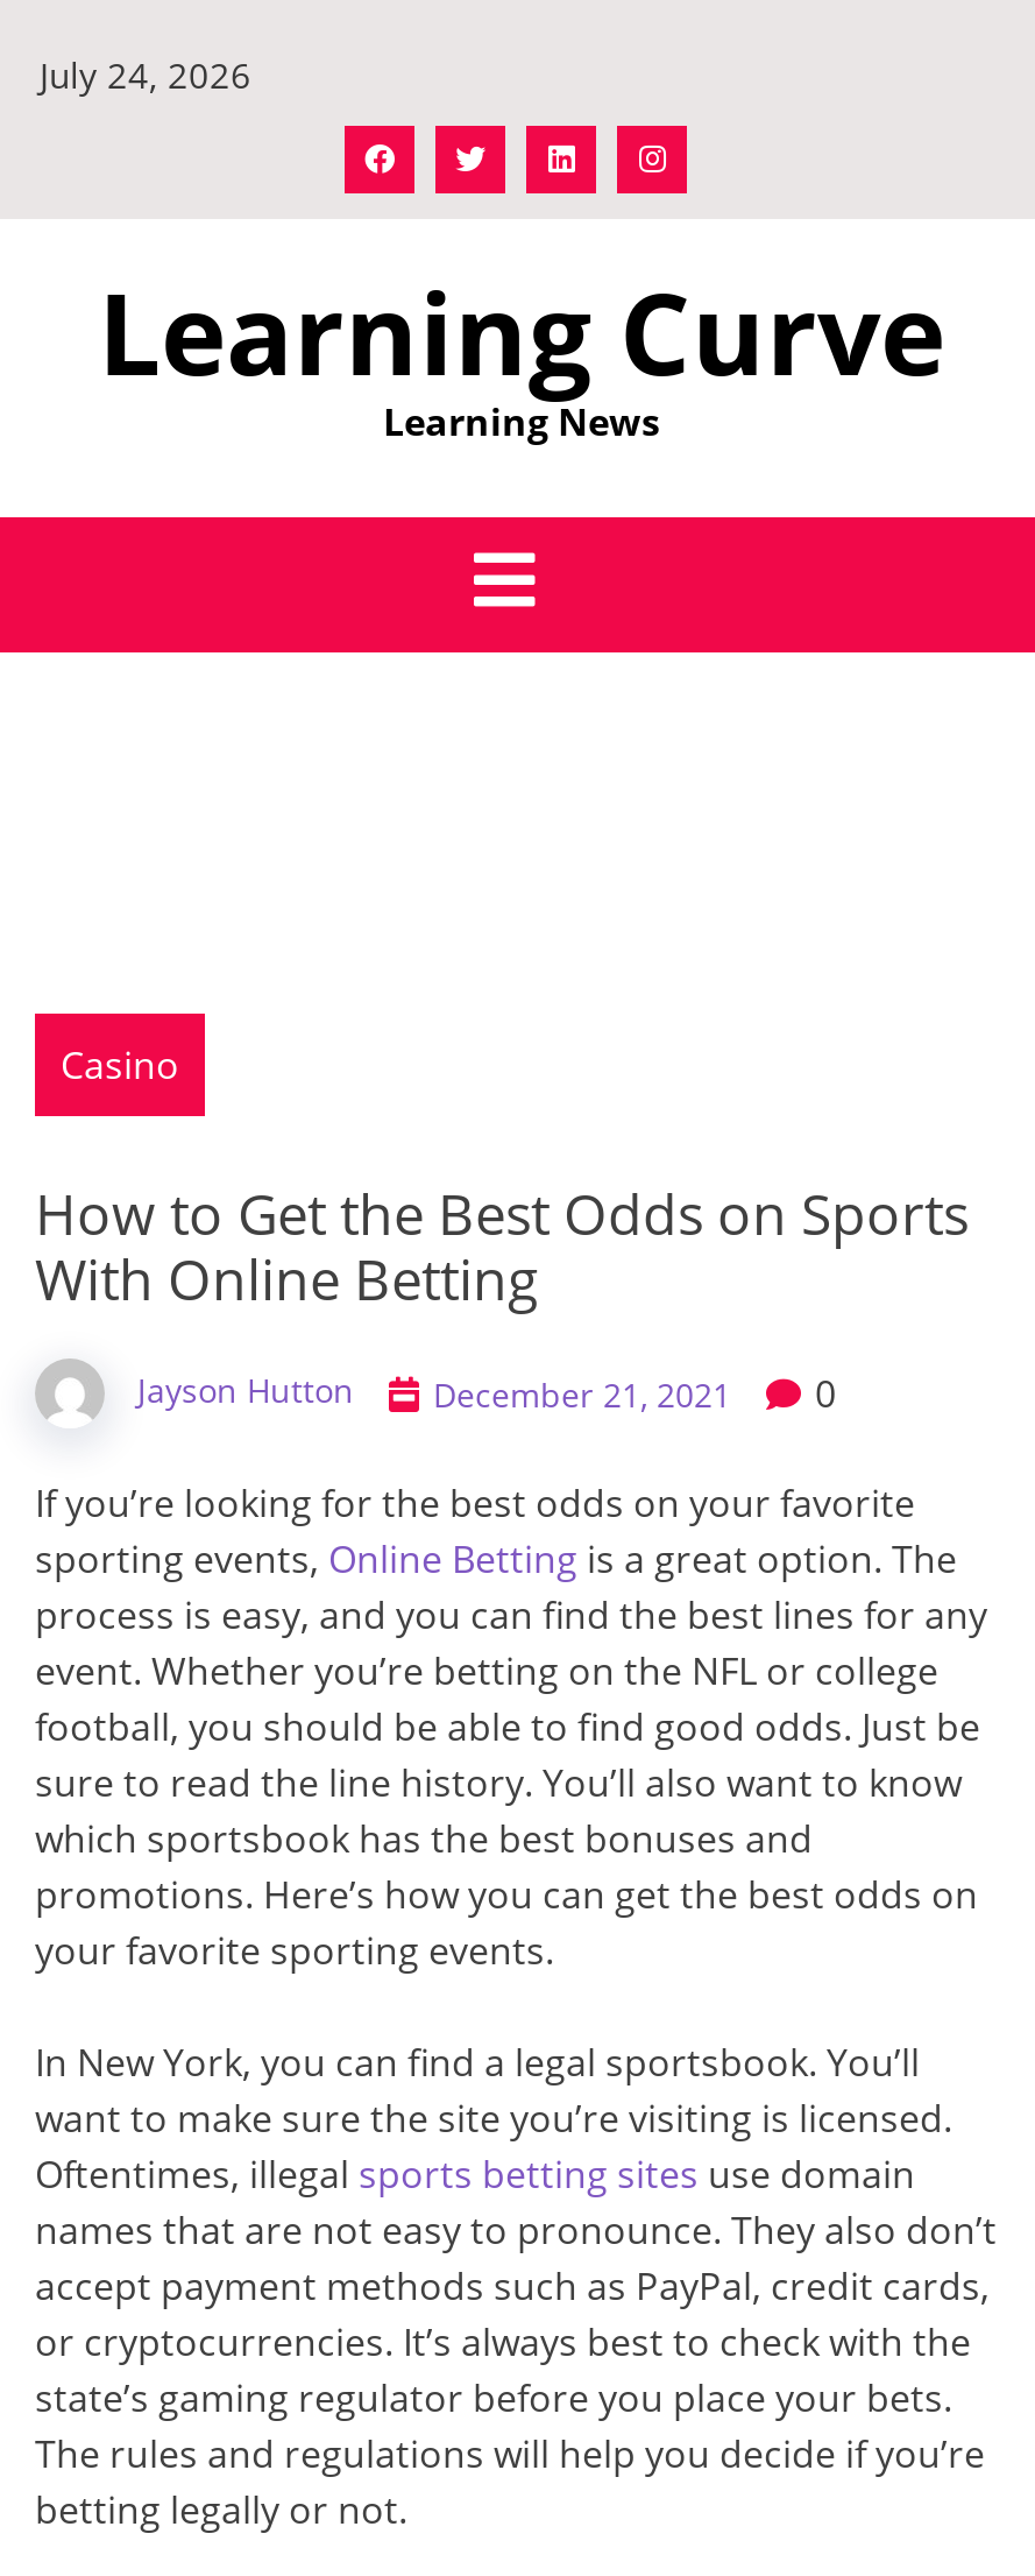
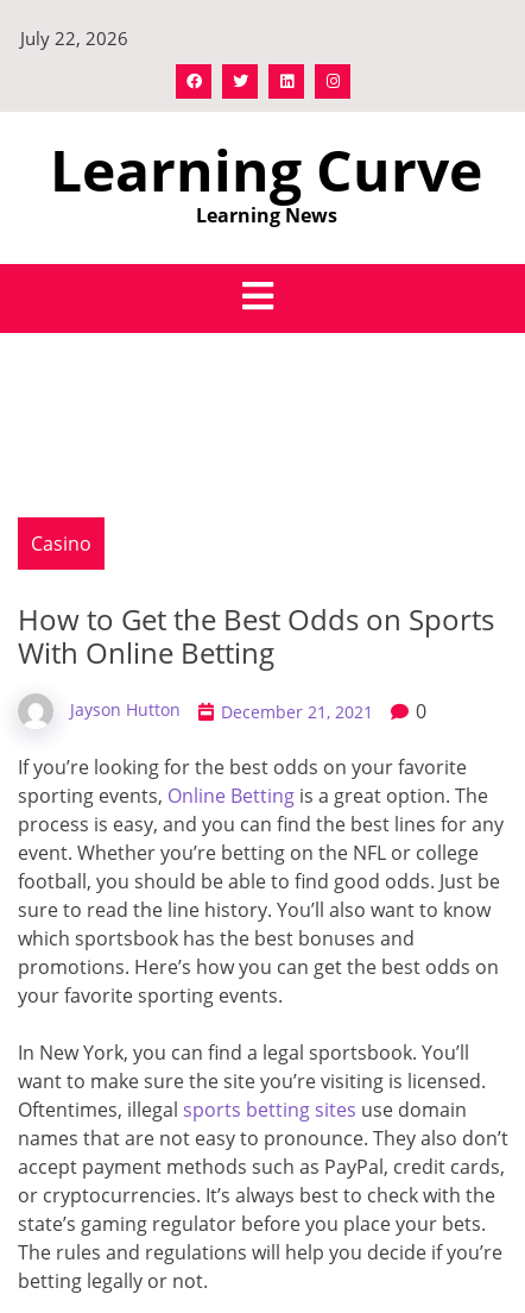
[40,51,251,98] July 24, 2026 -> [20,26,128,50] July 22, 2026

